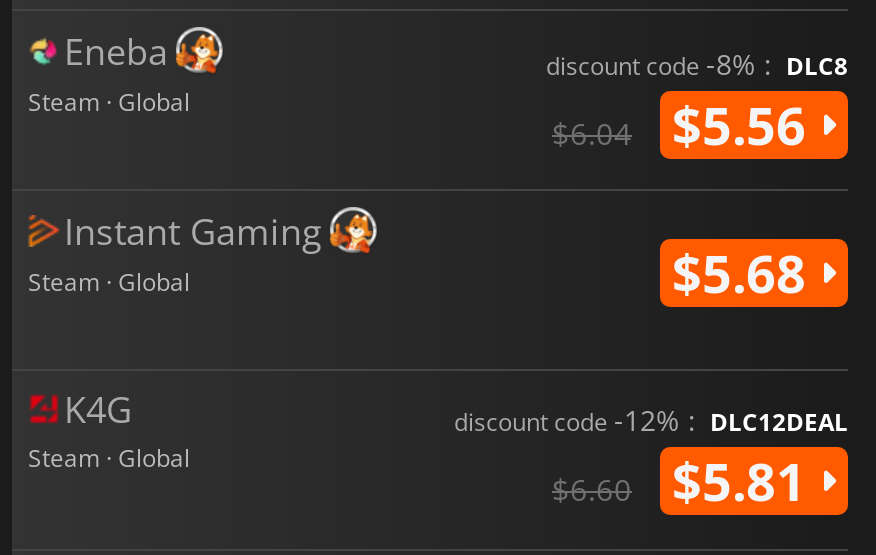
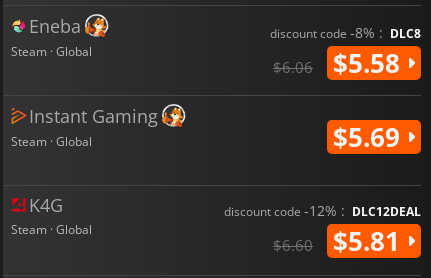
[672,88,820,160] $5.56 -> [333,45,407,81] $5.58
[552,112,632,152] $6.04 -> [273,57,313,77] $6.06
[672,236,820,308] $5.68 -> [333,119,407,155] $5.69

